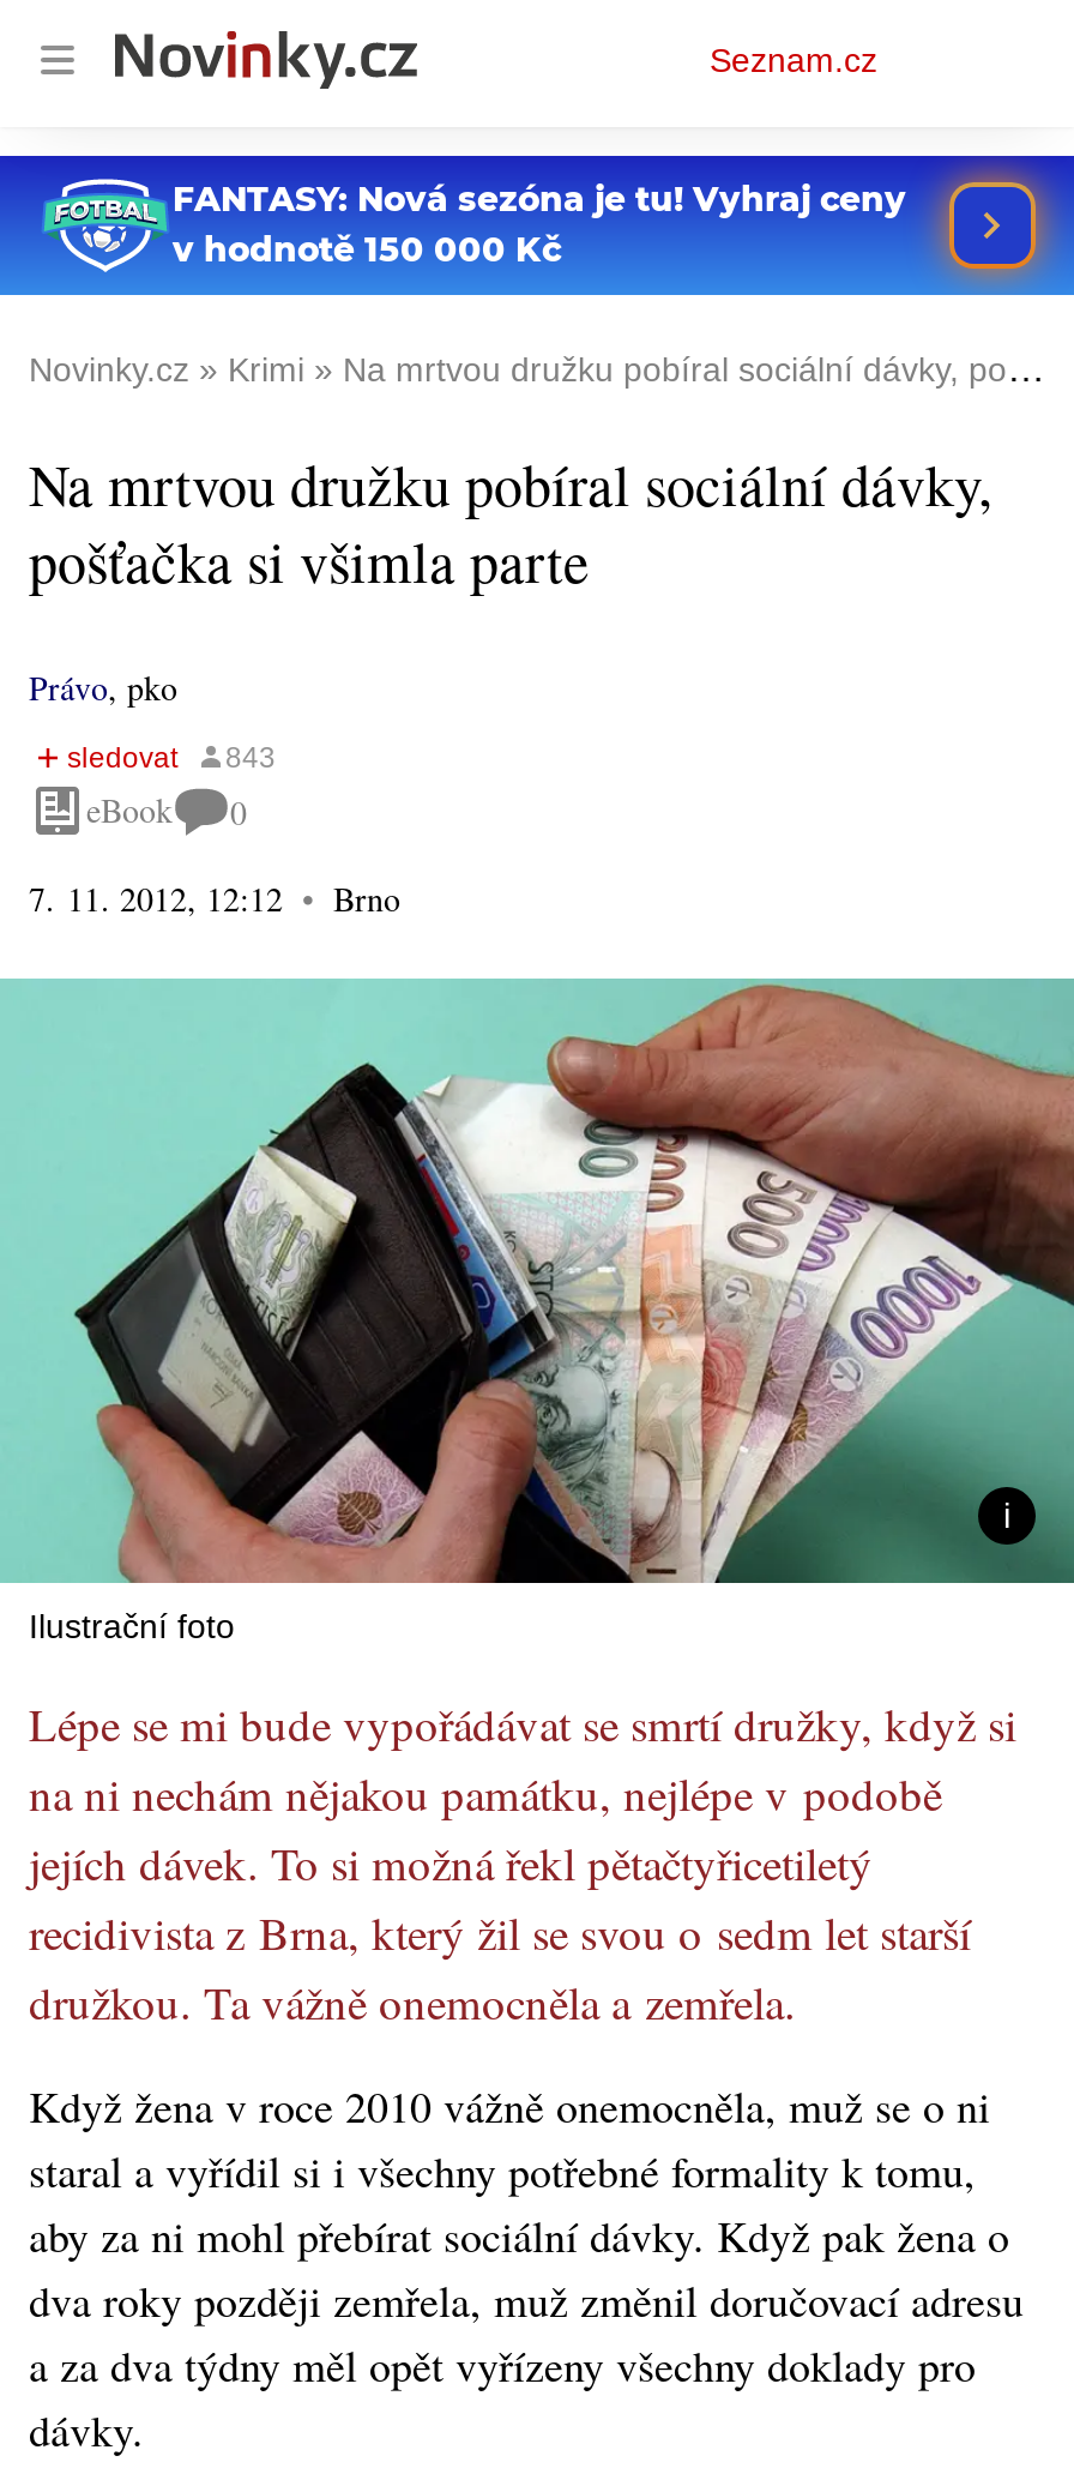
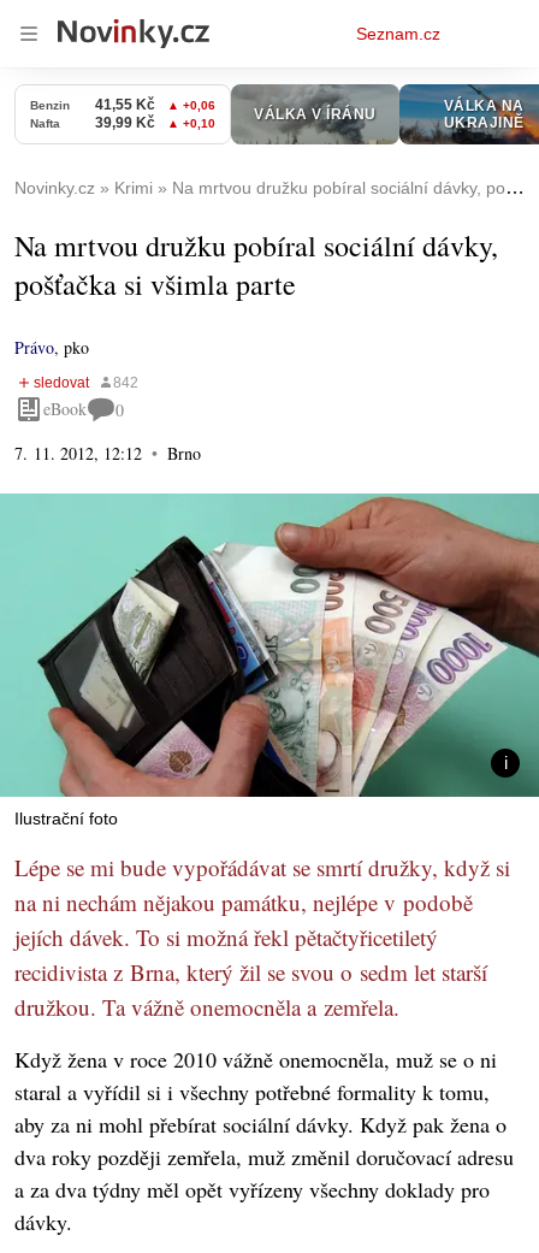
[7,154,1067,297] [image] -> [4,82,535,150] [image]

